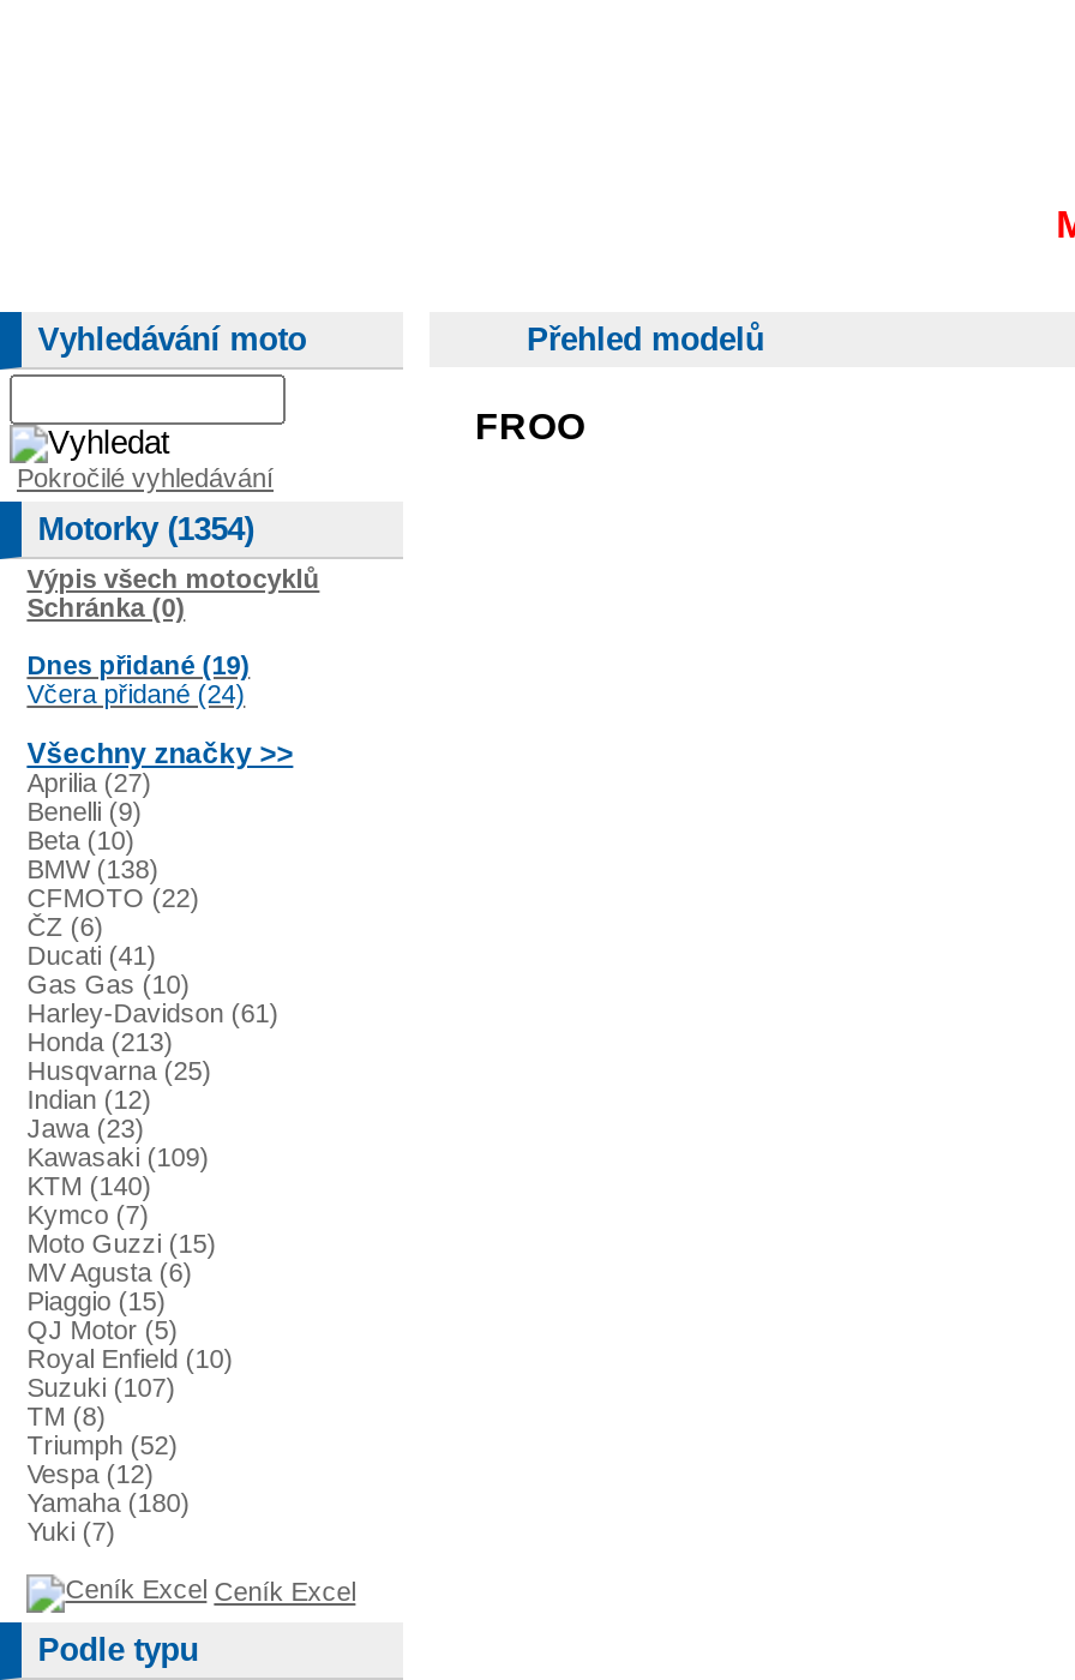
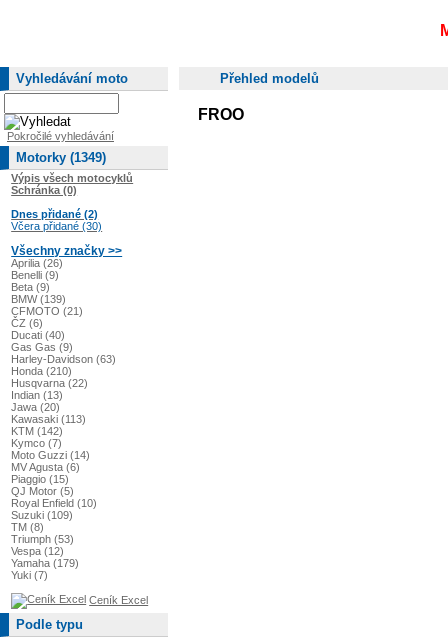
[38,511,254,547] Motorky (1354) -> [16,150,106,165] Motorky (1349)
[27,650,250,679] Dnes přidané (19) -> [11,208,98,220] Dnes přidané (2)
[27,679,245,708] Včera přidané (24) -> [11,220,102,232] Včera přidané (30)
[27,768,152,797] Aprilia (27) -> [11,257,63,269] Aprilia (26)
[27,826,135,854] Beta (10) -> [11,281,50,293] Beta (9)
[27,854,159,883] BMW (138) -> [11,293,66,305] BMW (139)
[27,883,200,912] CFMOTO (22) -> [11,305,83,317] CFMOTO (21)
[27,941,156,970] Ducati (41) -> [11,329,65,341] Ducati (40)
[27,970,190,998] Gas Gas (10) -> [11,341,73,353] Gas Gas (9)
[27,998,279,1027] Harley-Davidson (61) -> [11,353,116,365] Harley-Davidson (63)
[27,1027,173,1056] Honda (213) -> [11,365,72,377] Honda (210)
[27,1056,212,1085] Husqvarna (25) -> [11,377,88,389] Husqvarna (22)
[27,1085,152,1114] Indian (12) -> [11,389,63,401] Indian (13)
[27,1114,144,1142] Jawa (23) -> [11,401,60,413] Jawa (20)
[27,1142,209,1171] Kawasaki (109) -> [11,413,86,425] Kawasaki (113)
[27,1171,152,1200] KTM (140) -> [11,425,63,437] KTM (142)
[27,1229,216,1258] Moto Guzzi (15) -> [11,449,90,461] Moto Guzzi (14)
[27,1373,176,1402] Suzuki (107) -> [11,509,73,521] Suzuki (109)
[27,1430,178,1459] Triumph (52) -> [11,533,74,545] Triumph (53)
[27,1488,190,1517] Yamaha (180) -> [11,557,79,569] Yamaha (179)

